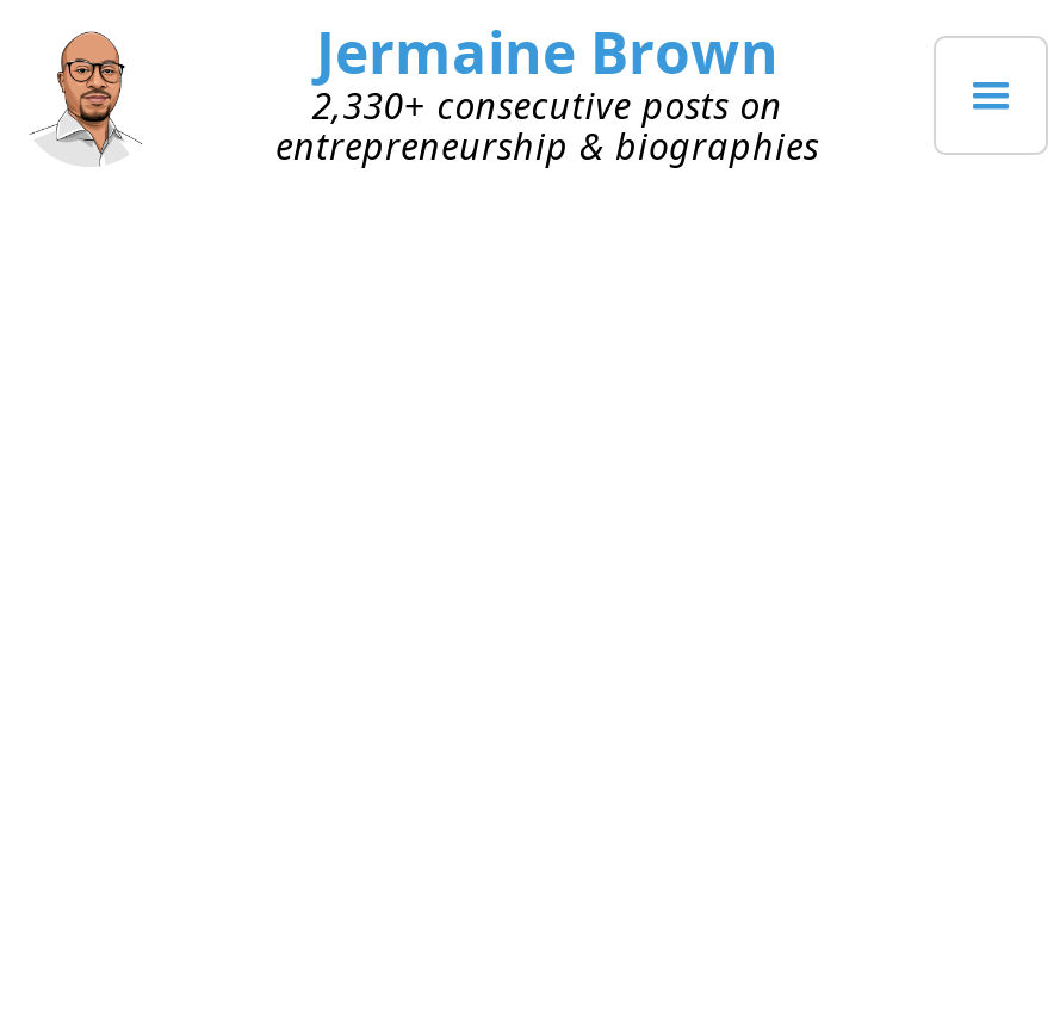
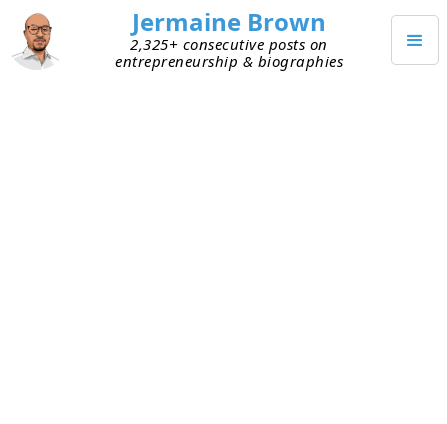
[312,81,783,129] 2,330+ consecutive posts on -> [130,34,328,54] 2,325+ consecutive posts on

